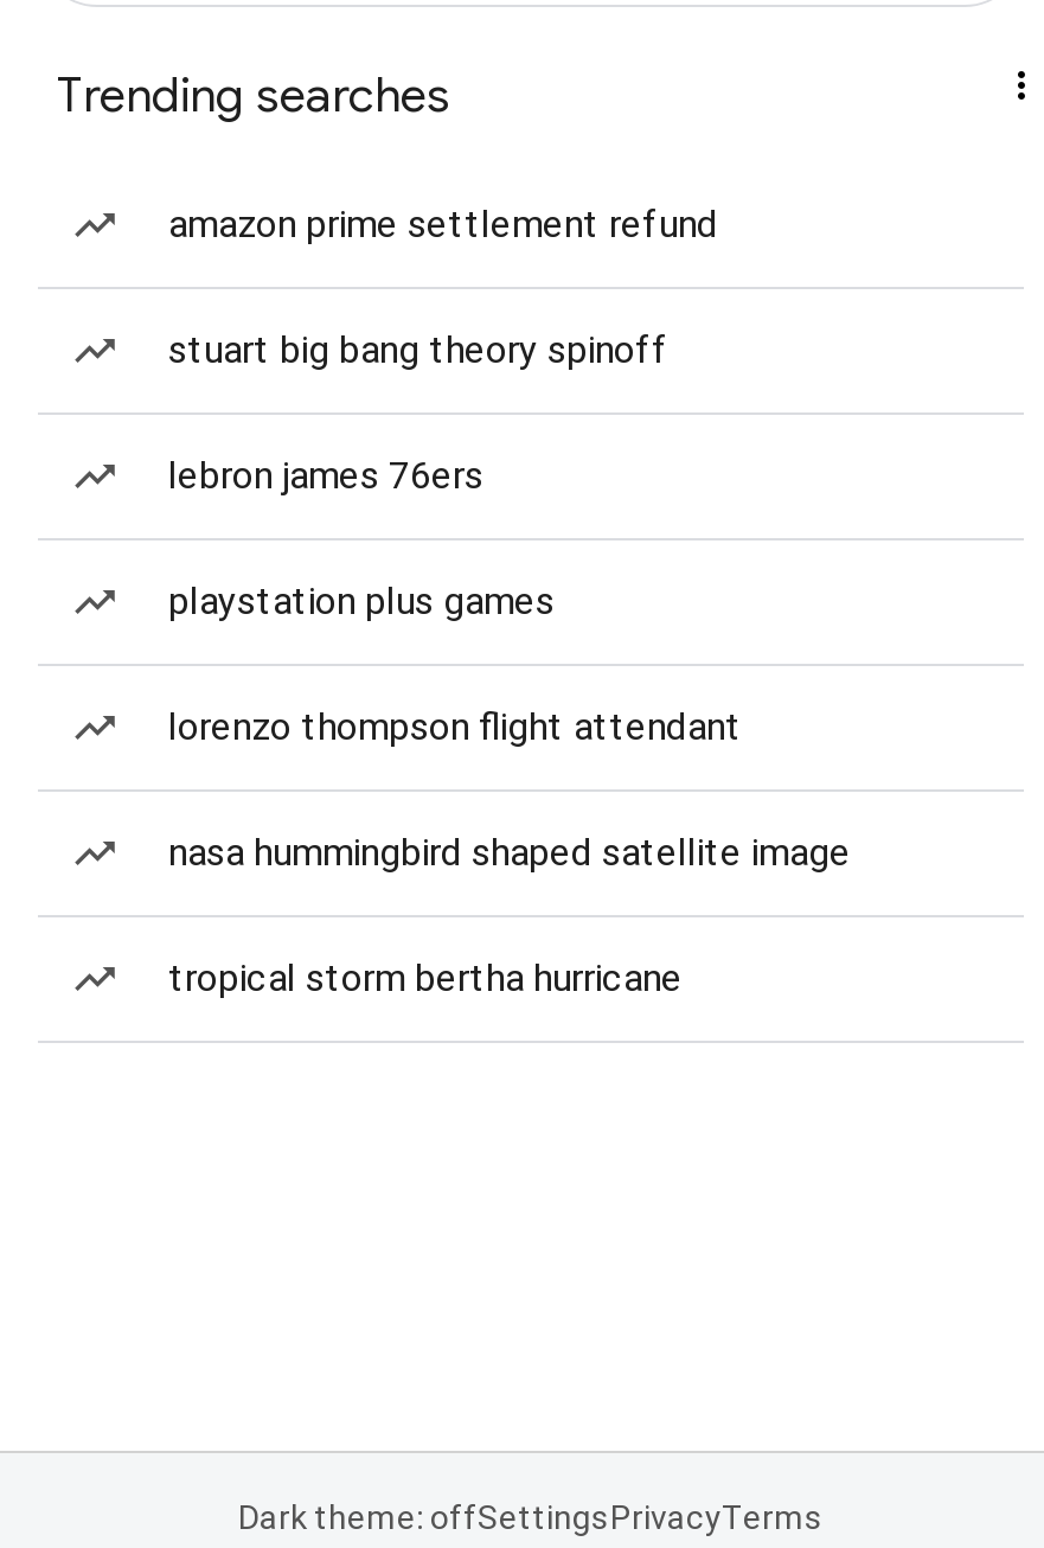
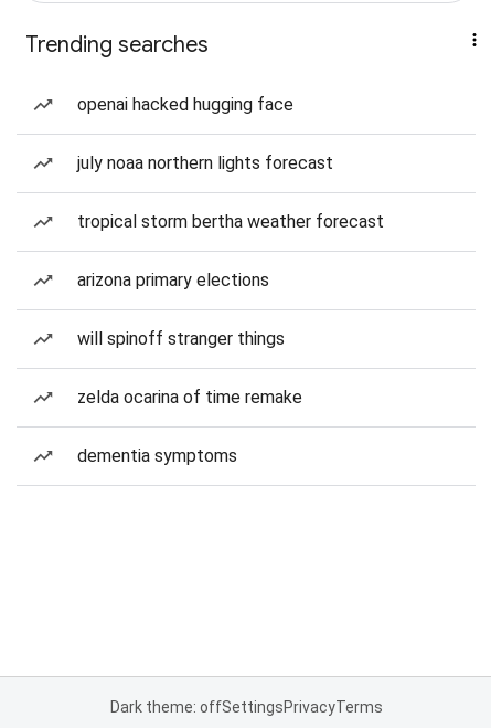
[168,202,718,247] amazon prime settlement refund -> [77,94,293,115] openai hacked hugging face
[168,327,668,372] stuart big bang theory spinoff -> [77,152,333,173] july noaa northern lights forecast
[168,453,483,498] lebron james 76ers -> [77,211,384,232] tropical storm bertha weather forecast
[168,578,555,623] playstation plus games -> [77,270,269,291] arizona primary elections
[168,704,742,749] lorenzo thompson flight attendant -> [77,328,285,349] will spinoff stranger things
[168,830,851,875] nasa hummingbird shaped satellite image -> [77,387,302,408] zelda ocarina of time remake
[168,955,683,1000] tropical storm bertha hurricane -> [77,445,237,466] dementia symptoms

